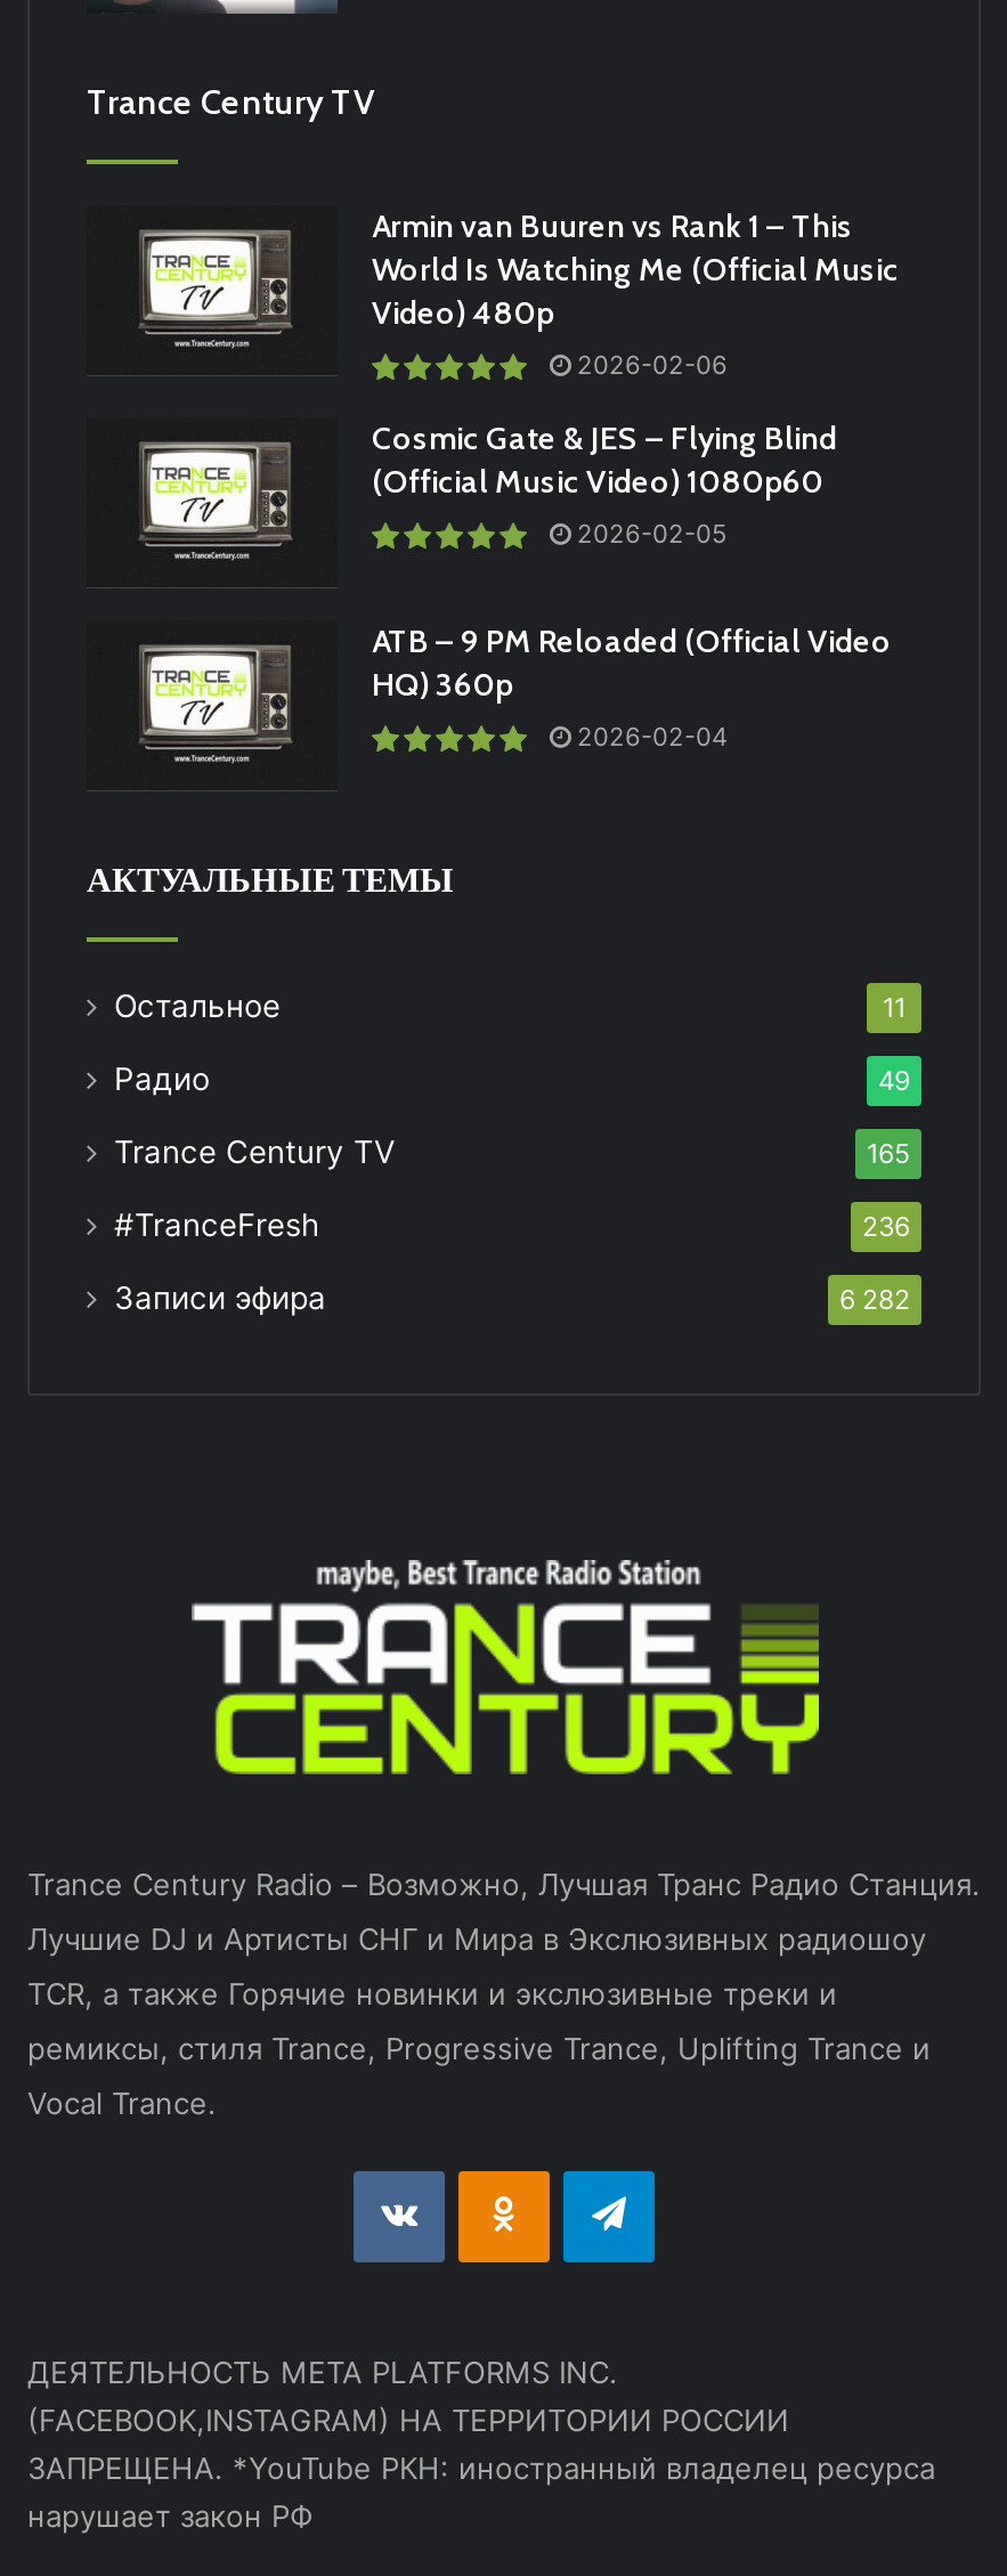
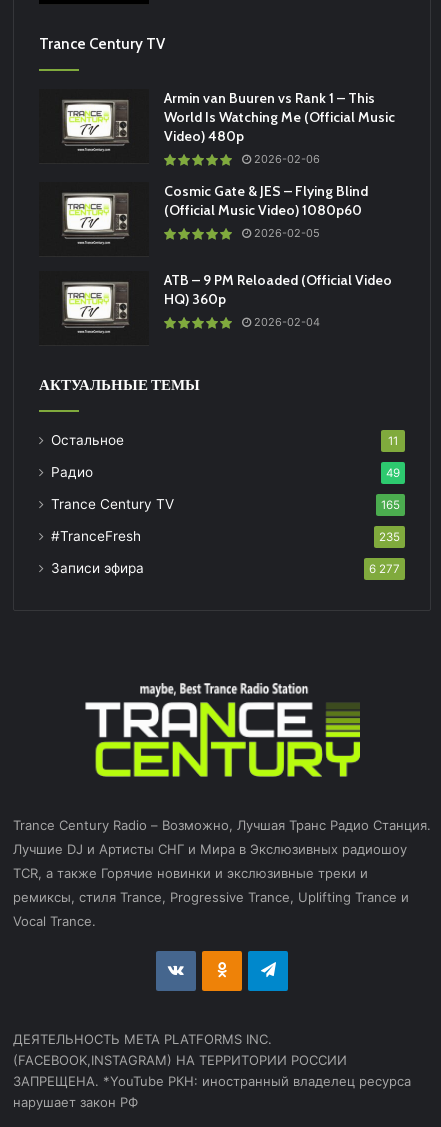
[862,1210,910,1242] 236 -> [379,530,400,544] 235
[839,1283,910,1315] 6 282 -> [369,562,400,576] 6 277

